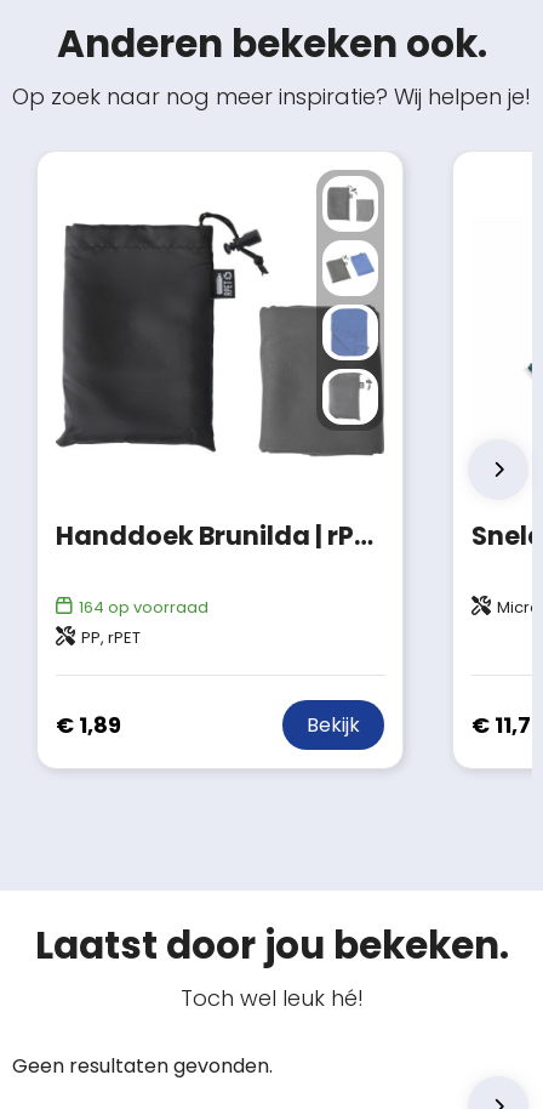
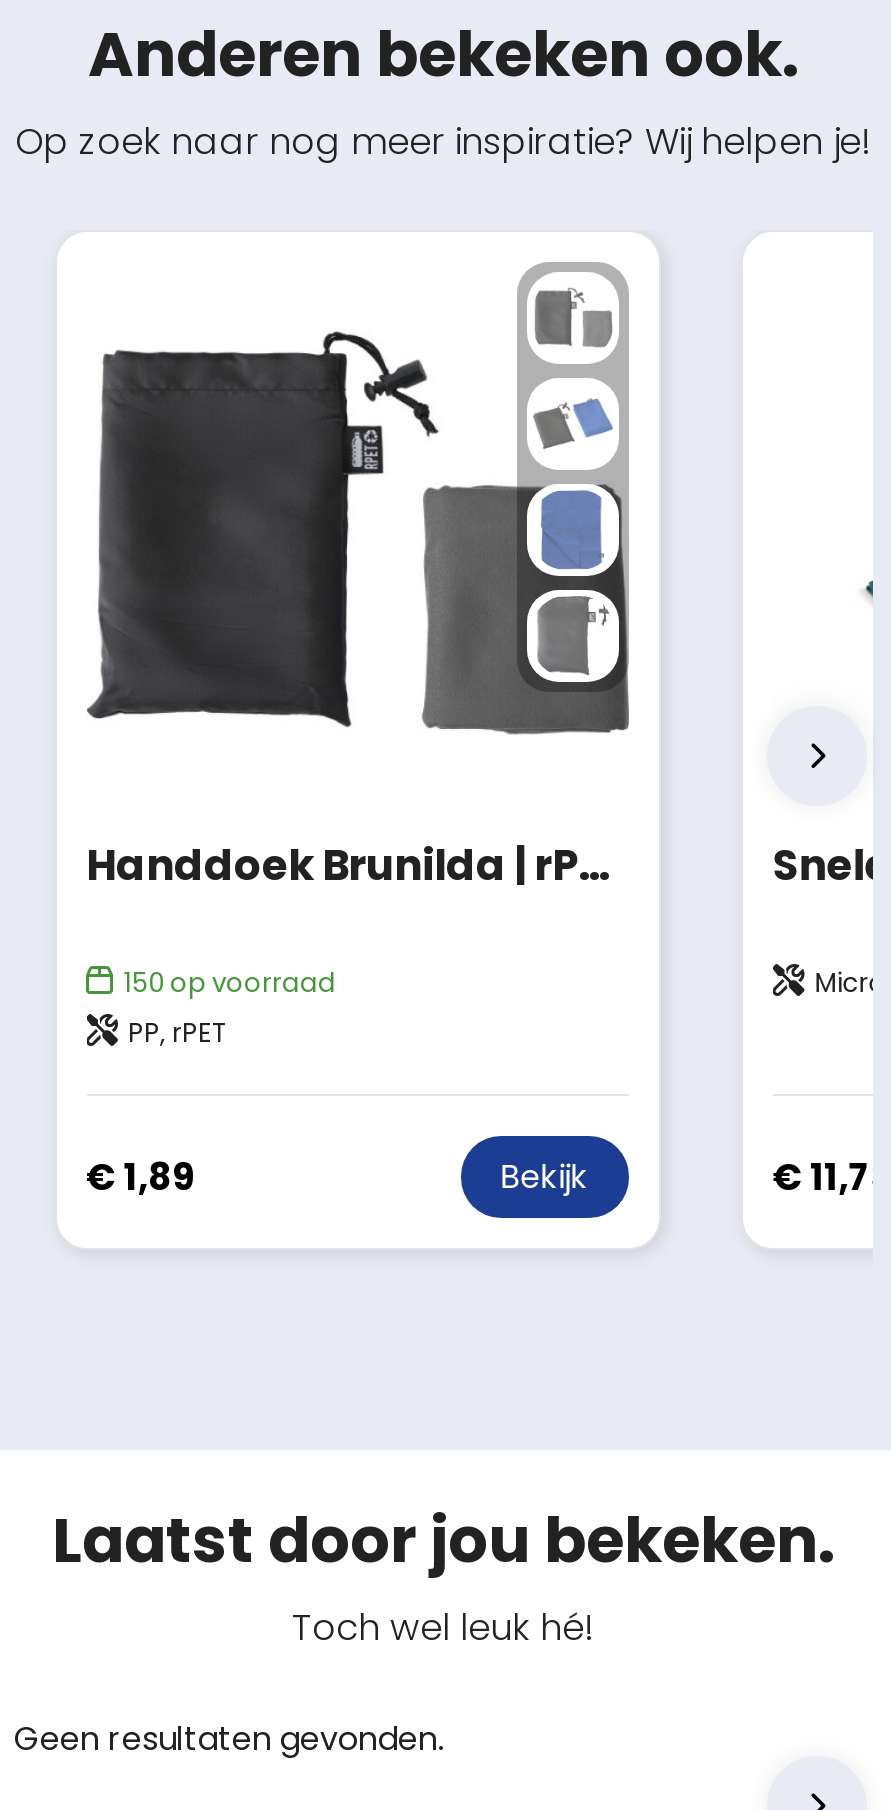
[78,596,208,619] 164 op voorraad -> [124,964,336,1002] 150 op voorraad

